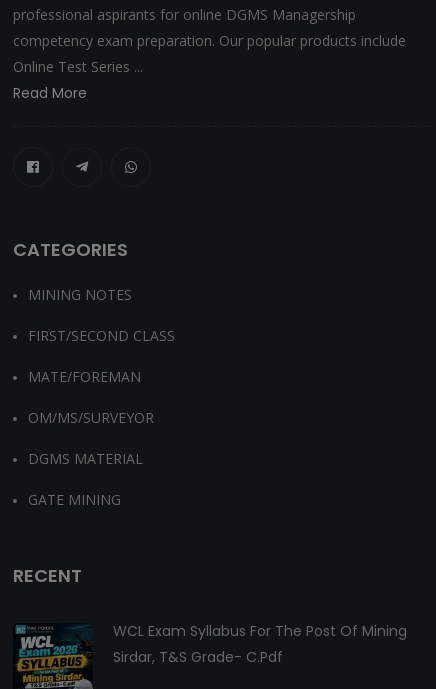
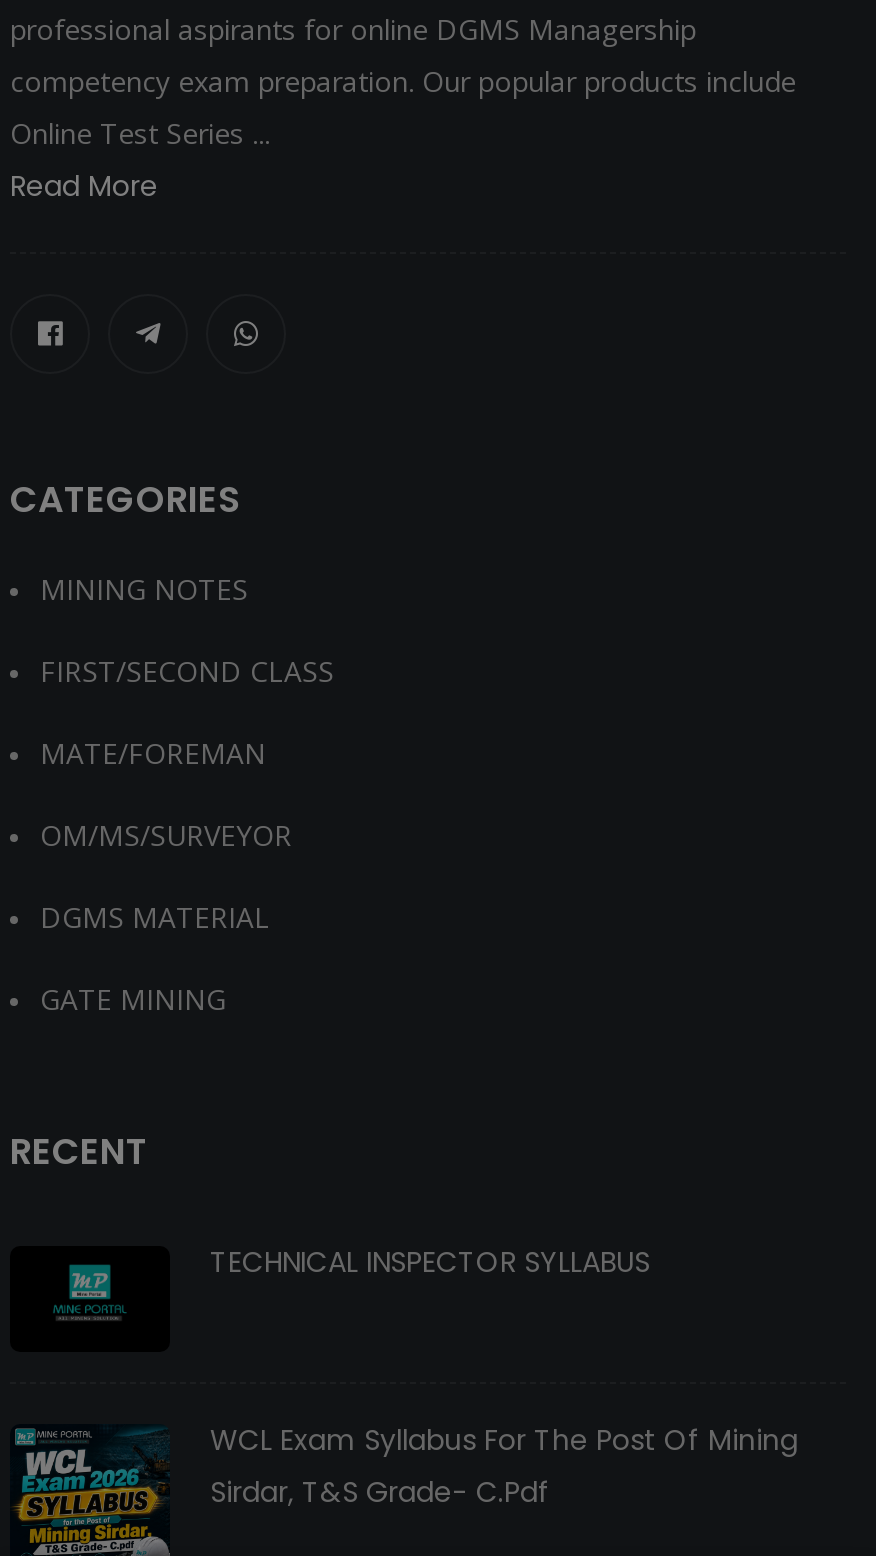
none -> [12,1242,650,1352] [image] | TECHNICAL INSPECTOR SYLLABUS

